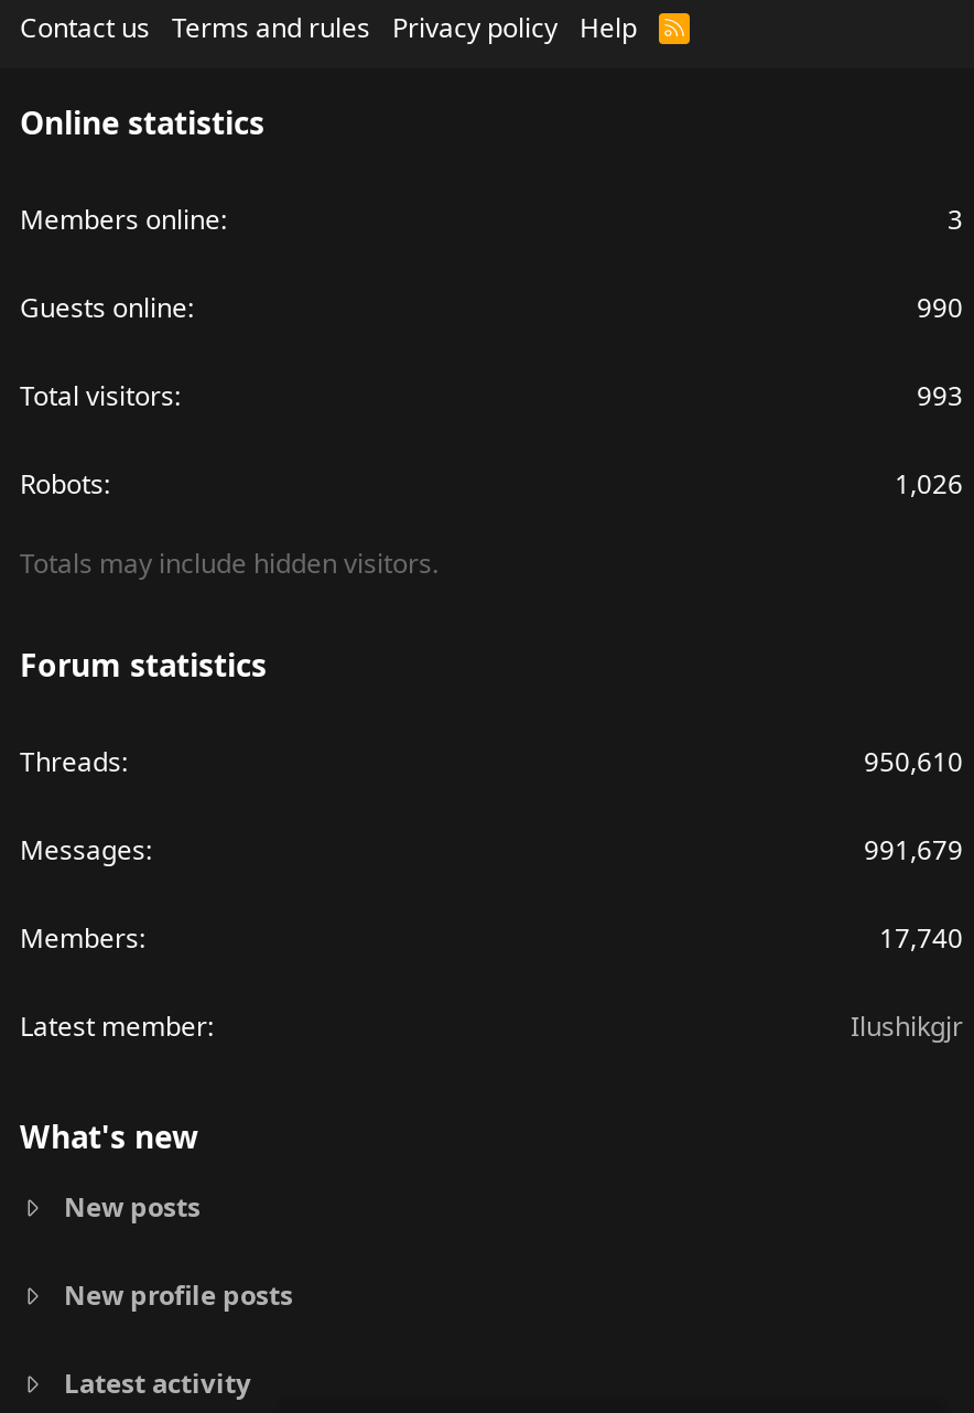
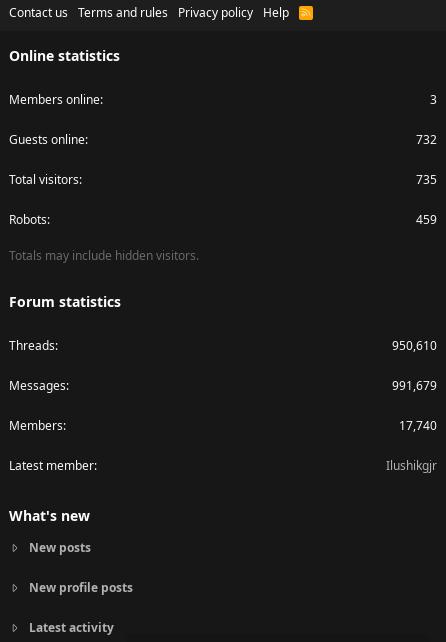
[917,289,963,326] 990 -> [416,131,437,148] 732
[917,377,963,415] 993 -> [416,171,437,188] 735
[895,465,963,503] 1,026 -> [416,211,437,228] 459

